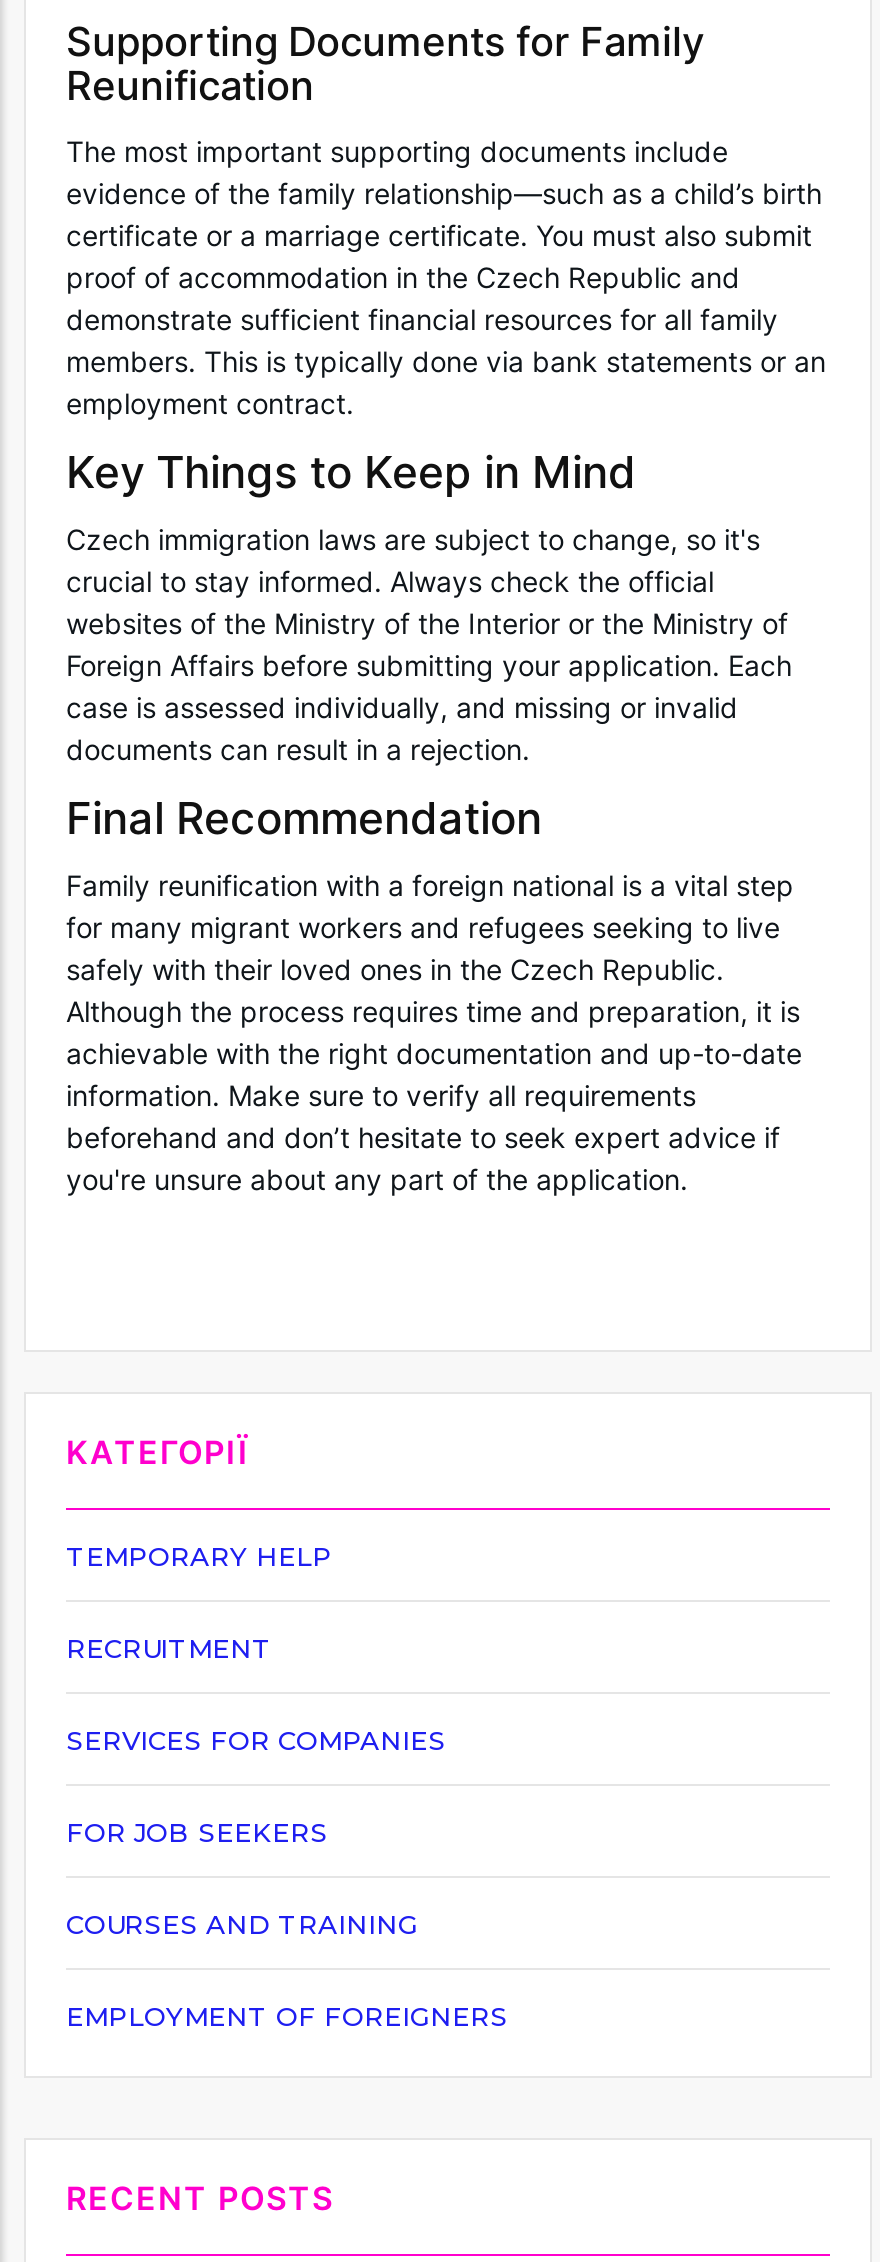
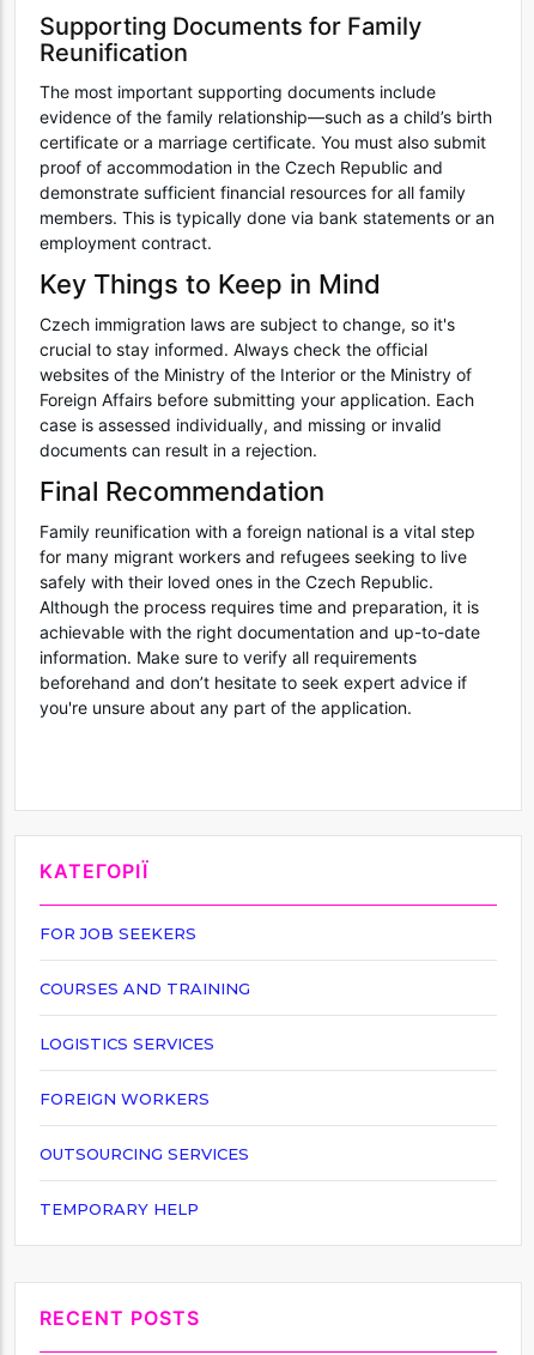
moved [66,1541,332,1573] -> [40,1200,199,1219]: TEMPORARY HELP
[66,1633,446,1757] RECRUITMENT | SERVICES FOR COMPANIES -> none
moved [66,1817,418,1941] -> [40,924,250,998]: FOR JOB SEEKERS | COURSES AND TRAINING
[66,2001,508,2033] EMPLOYMENT OF FOREIGNERS -> [40,1034,249,1164] LOGISTICS SERVICES | FOREIGN WORKERS | OUTSOURCING SERVICES

